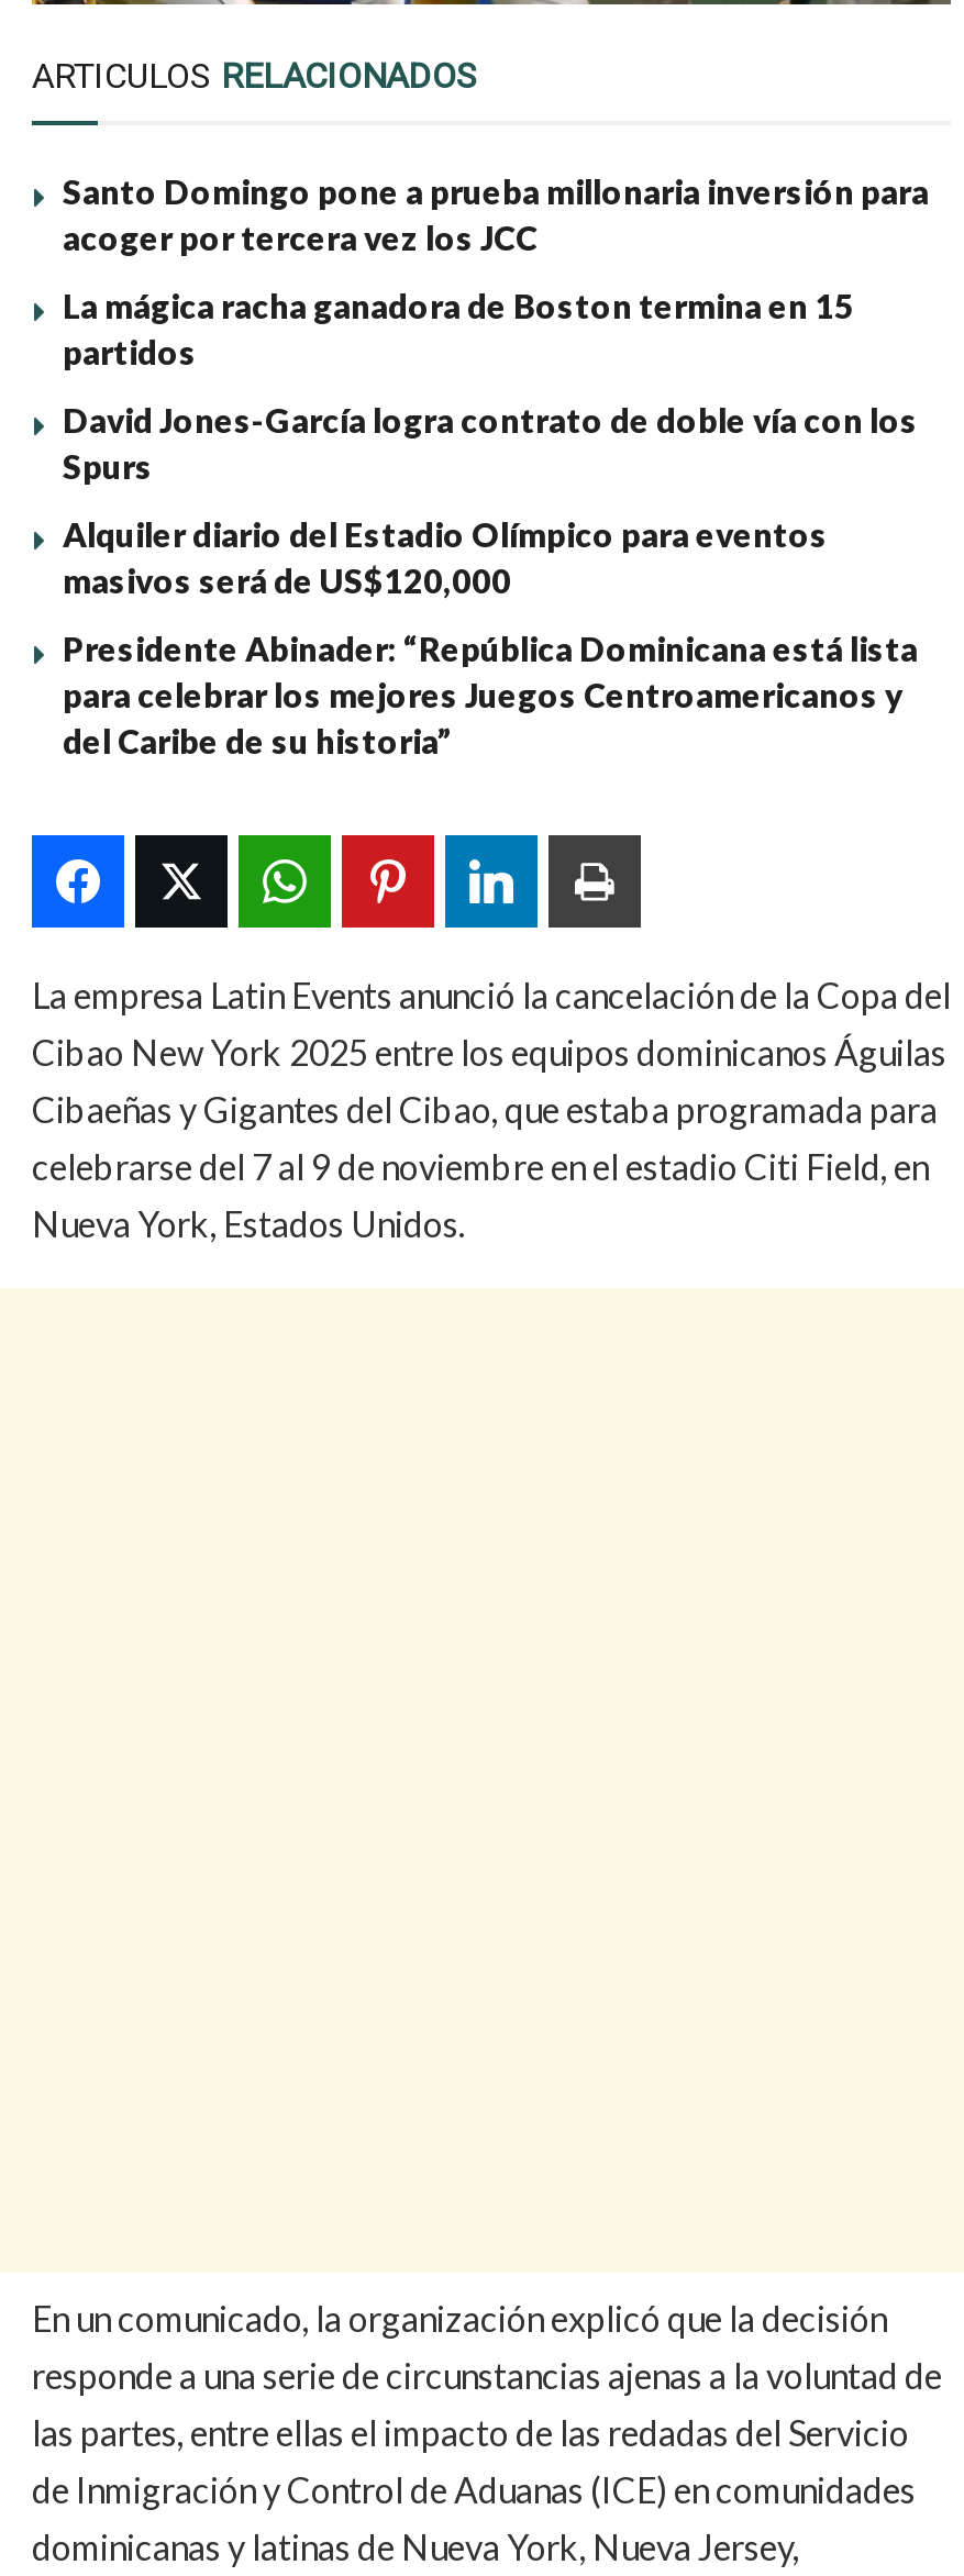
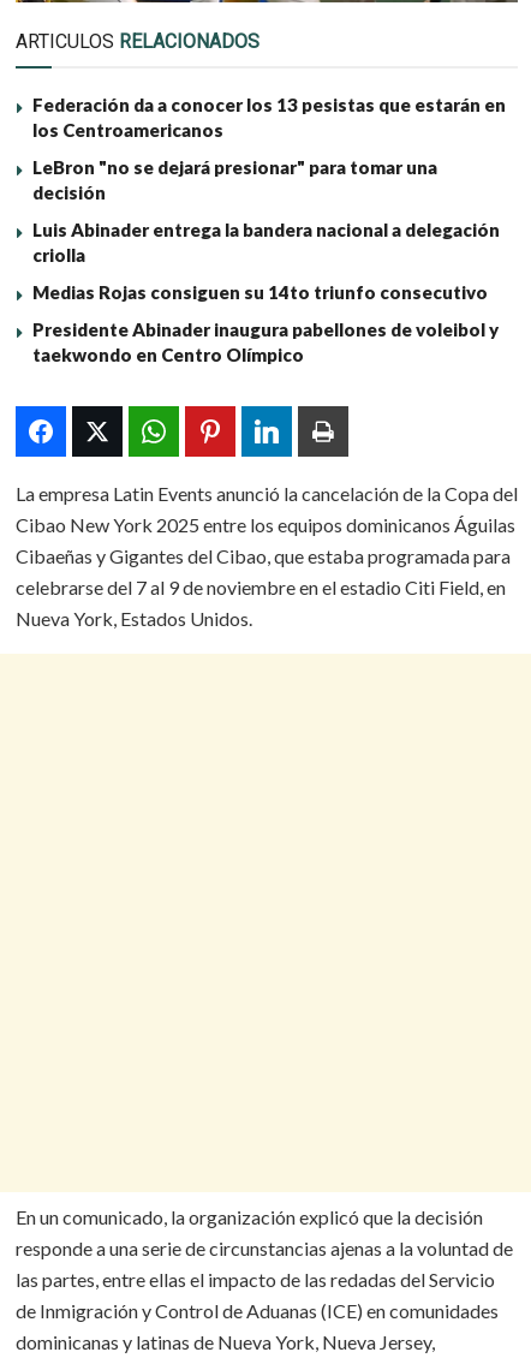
[63,171,929,257] Santo Domingo pone a prueba millonaria inversión para | acoger por tercera vez los JCC -> [32,93,506,140] Federación da a conocer los 13 pesistas que estarán en | los Centroamericanos
[63,285,854,371] La mágica racha ganadora de Boston termina en 15 | partidos -> [32,156,437,203] LeBron "no se dejará presionar" para tomar una | decisión
[63,400,918,485] David Jones-García logra contrato de doble vía con los | Spurs -> [32,218,500,265] Luis Abinader entrega la bandera nacional a delegación | criolla
[63,514,828,600] Alquiler diario del Estadio Olímpico para eventos | masivos será de US$120,000 -> [32,281,488,303] Medias Rojas consiguen su 14to triunfo consecutivo
[63,628,918,760] Presidente Abinader: “República Dominicana está lista | para celebrar los mejores Juegos Centroamericanos y | del Caribe de su historia” -> [32,318,499,365] Presidente Abinader inaugura pabellones de voleibol y | taekwondo en Centro Olímpico

